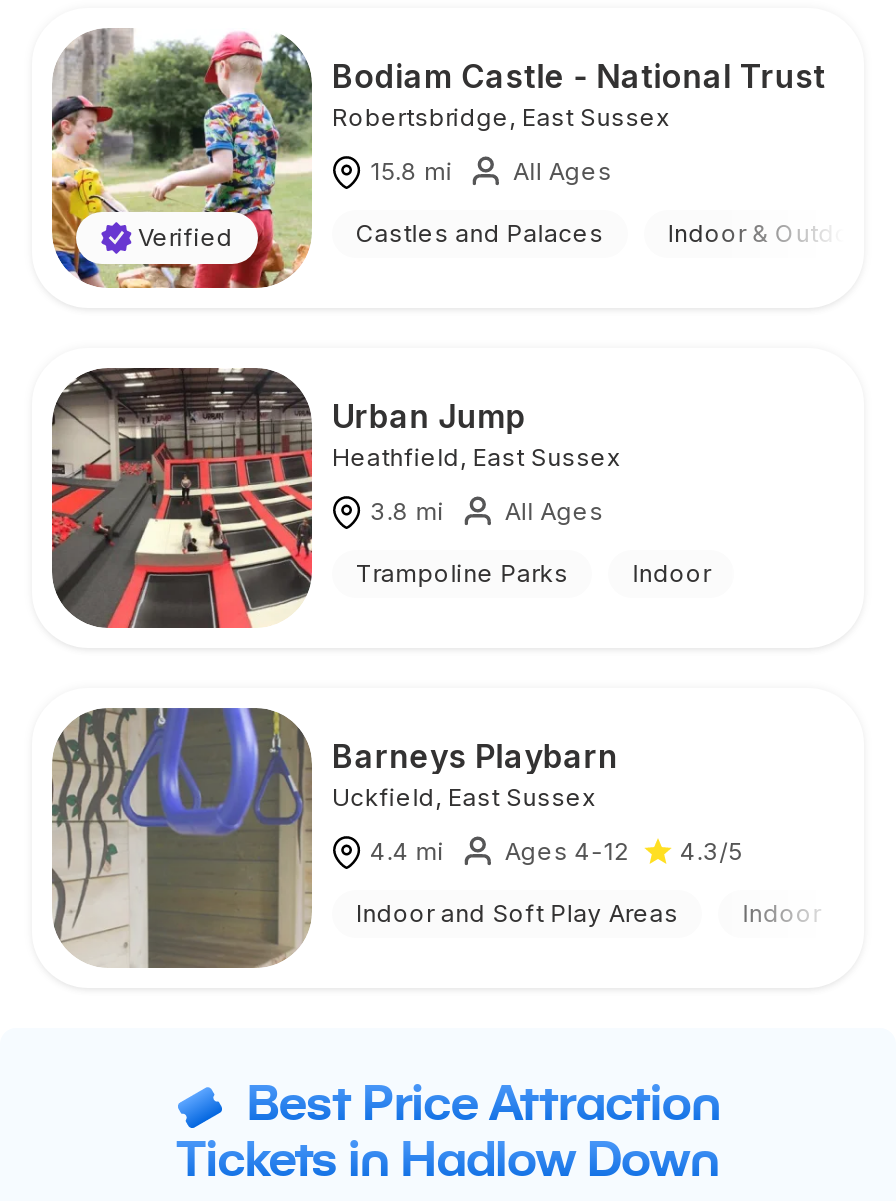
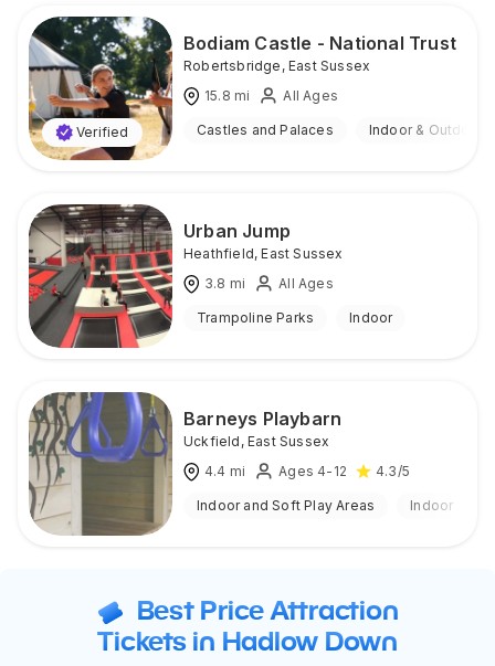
[52,28,314,290] [image] -> [29,15,173,161] [image]

